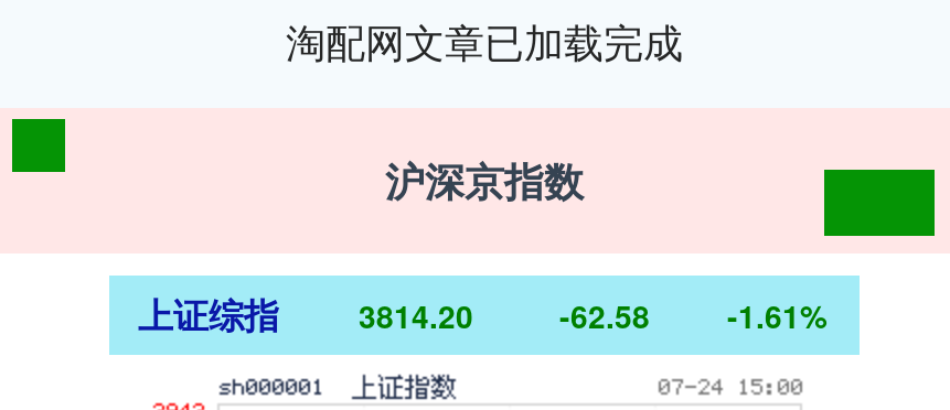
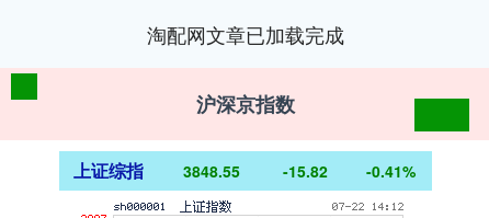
[359,294,473,338] 3814.20 -> [183,160,240,182] 3848.55
[559,294,650,338] -62.58 -> [283,160,328,182] -15.82
[727,294,826,338] -1.61% -> [366,160,416,182] -0.41%

